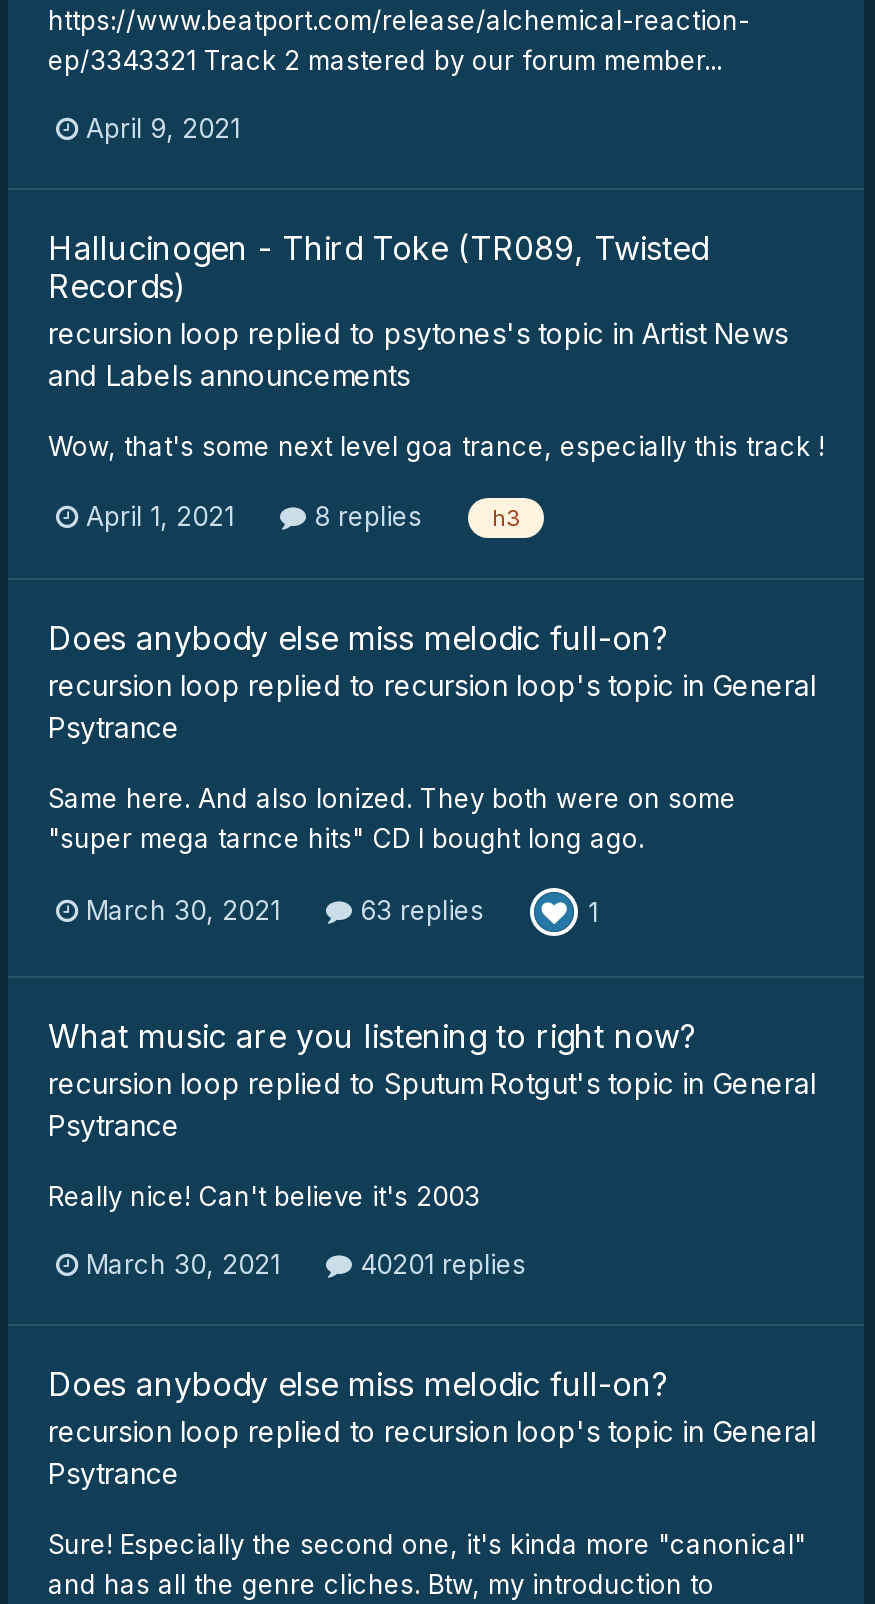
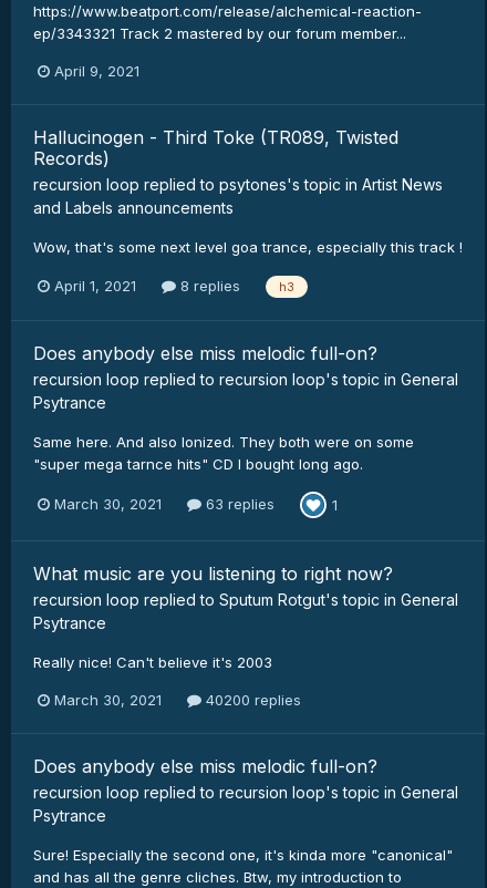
[352,1248,526,1280] 40201 replies -> [201,691,301,709] 40200 replies

